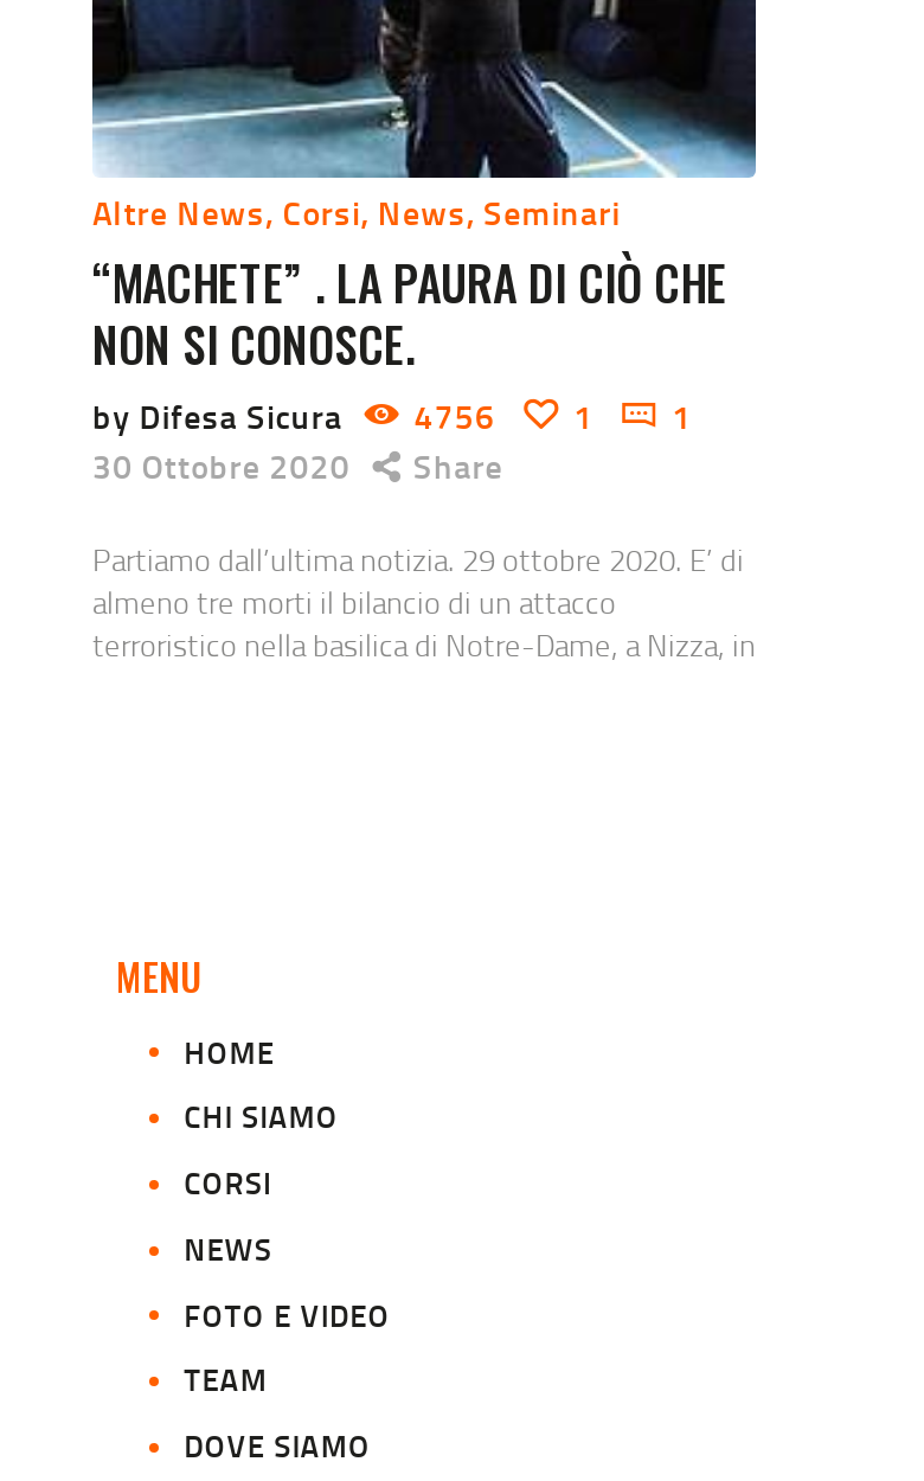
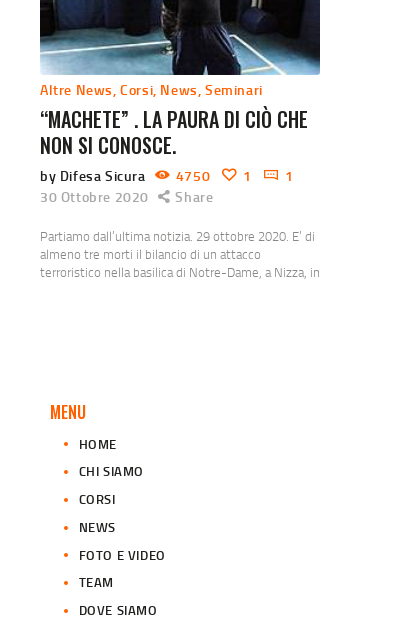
[92,392,692,437] by Difesa Sicura 4756 1 1 -> [40,165,293,184] by Difesa Sicura 4750 1 1

